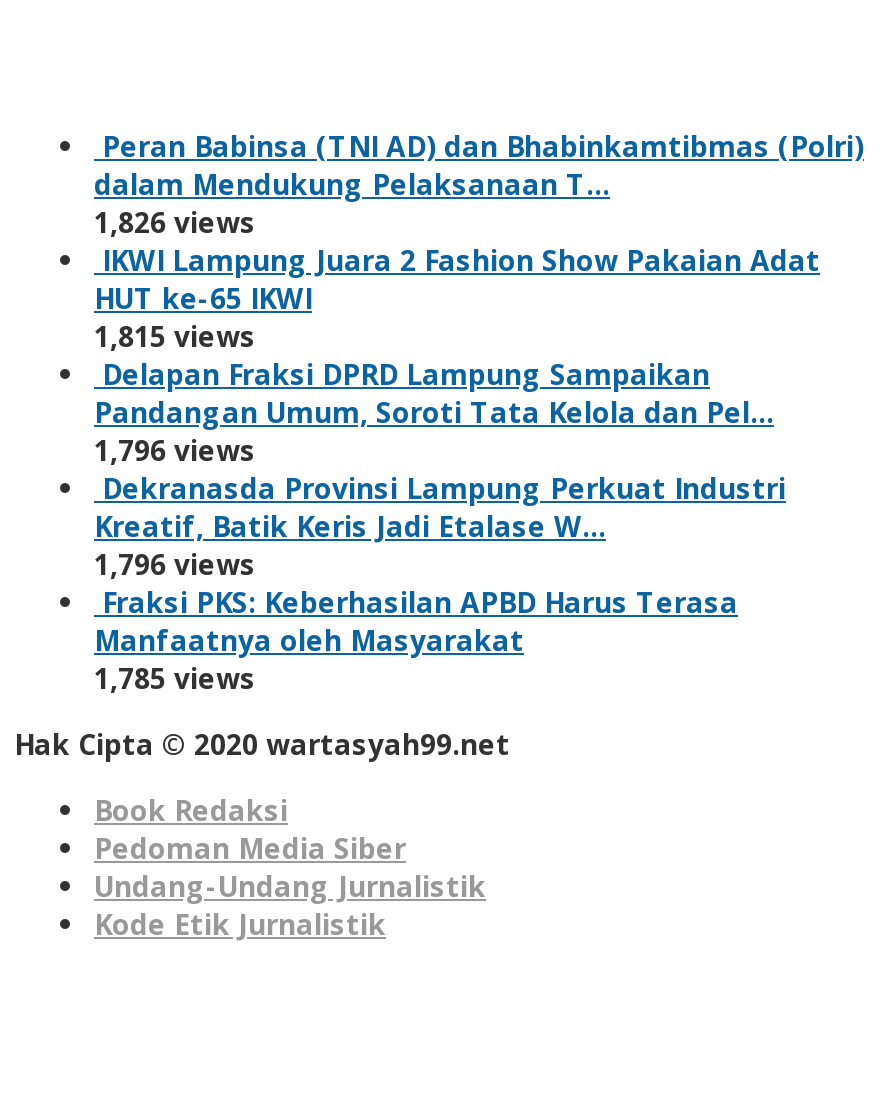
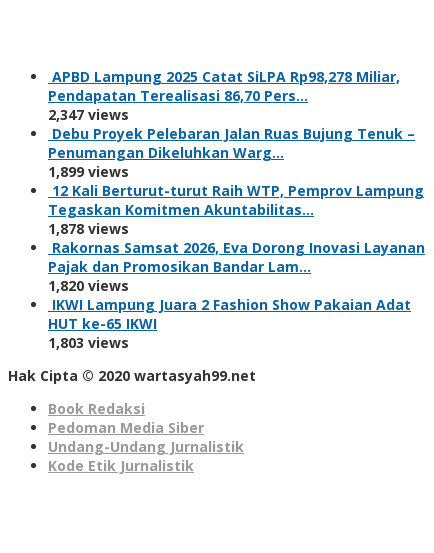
[94,127,864,241] Peran Babinsa (TNI AD) dan Bhabinkamtibmas (Polri) | dalam Mendukung Pelaksanaan T… | 1,826 views -> [48,67,425,295] APBD Lampung 2025 Catat SiLPA Rp98,278 Miliar, | Pendapatan Terealisasi 86,70 Pers… | 2,347 views | Debu Proyek Pelebaran Jalan Ruas Bujung Tenuk – | Penumangan Dikeluhkan Warg… | 1,899 views | 12 Kali Berturut-turut Raih WTP, Pemprov Lampung | Tegaskan Komitmen Akuntabilitas… | 1,878 views | Rakornas Samsat 2026, Eva Dorong Inovasi Layanan | Pajak dan Promosikan Bandar Lam… | 1,820 views
moved [94,241,820,317] -> [48,295,411,333]: IKWI Lampung Juara 2 Fashion Show Pakaian Adat | HUT ke-65 IKWI
[94,317,786,697] 1,815 views | Delapan Fraksi DPRD Lampung Sampaikan | Pandangan Umum, Soroti Tata Kelola dan Pel… | 1,796 views | Dekranasda Provinsi Lampung Perkuat Industri | Kreatif, Batik Keris Jadi Etalase W… | 1,796 views | Fraksi PKS: Keberhasilan APBD Harus Terasa | Manfaatnya oleh Masyarakat | 1,785 views -> [48,333,129,352] 1,803 views

